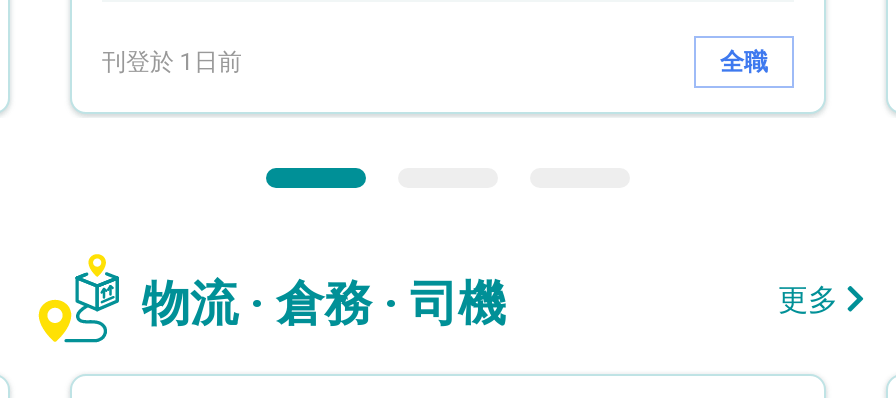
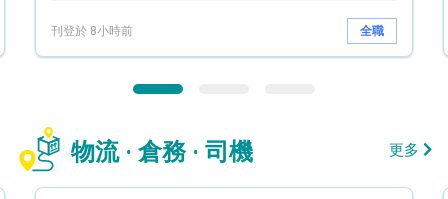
[102,47,242,75] 刊登於 1日前 -> [51,23,133,37] 刊登於 8小時前

